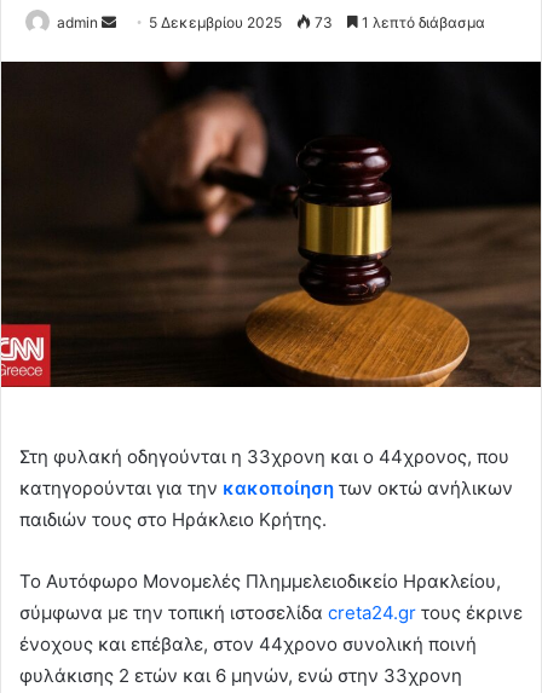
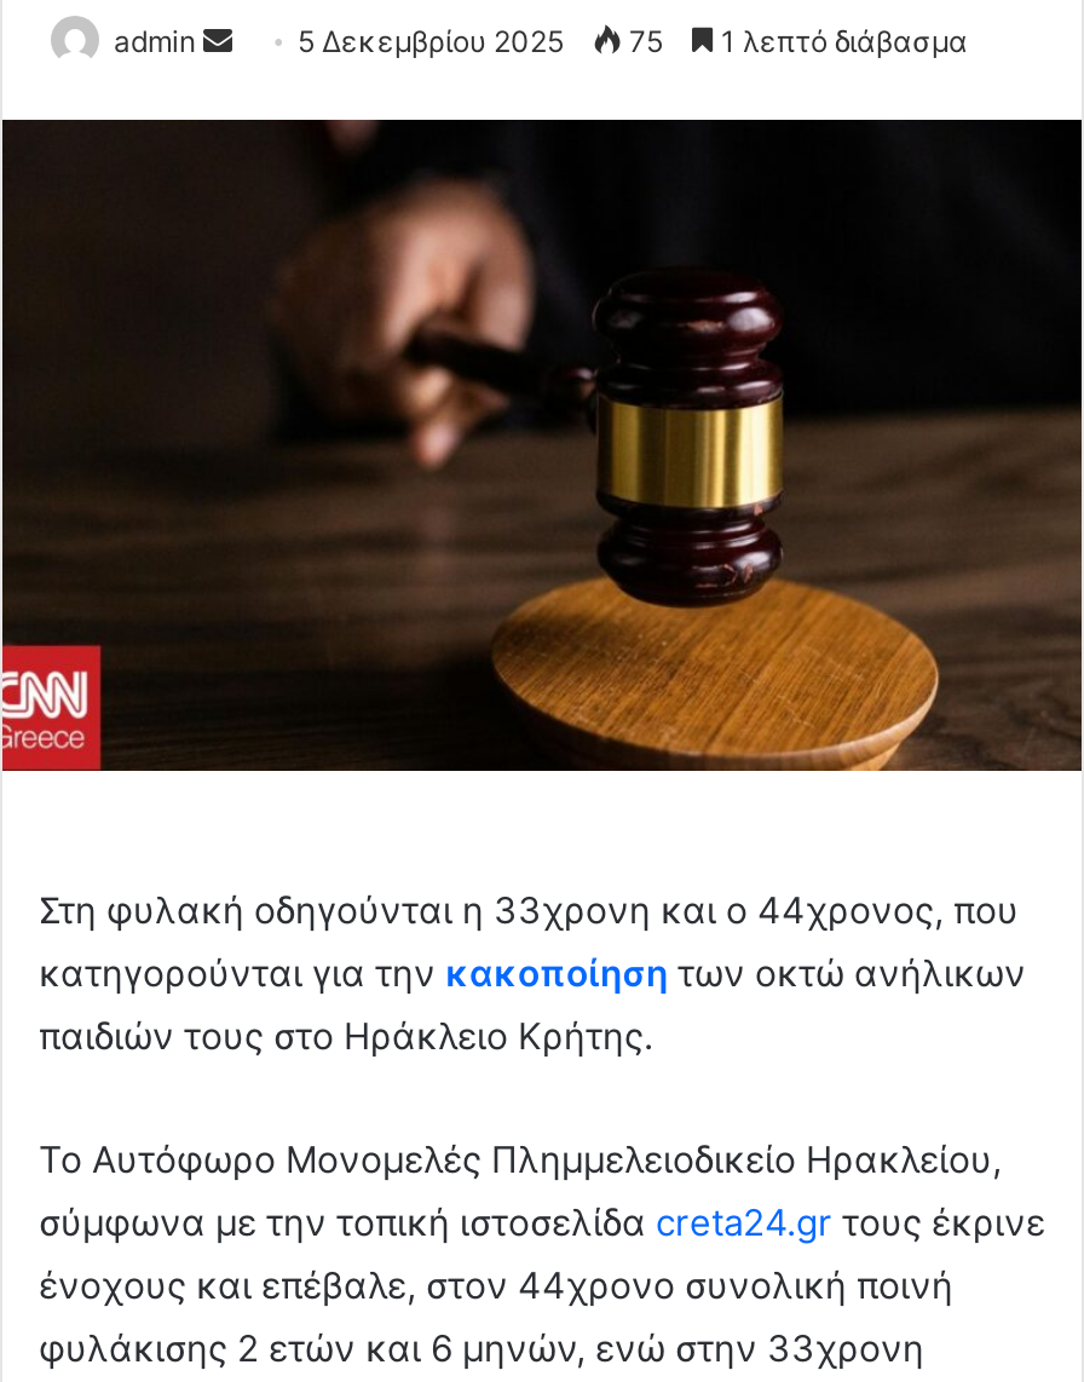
[311,14,333,32] 73 -> [622,24,663,60] 75

